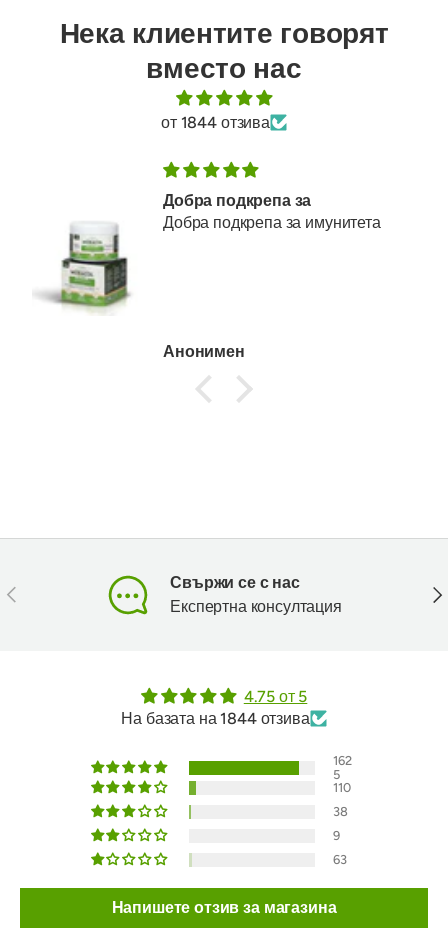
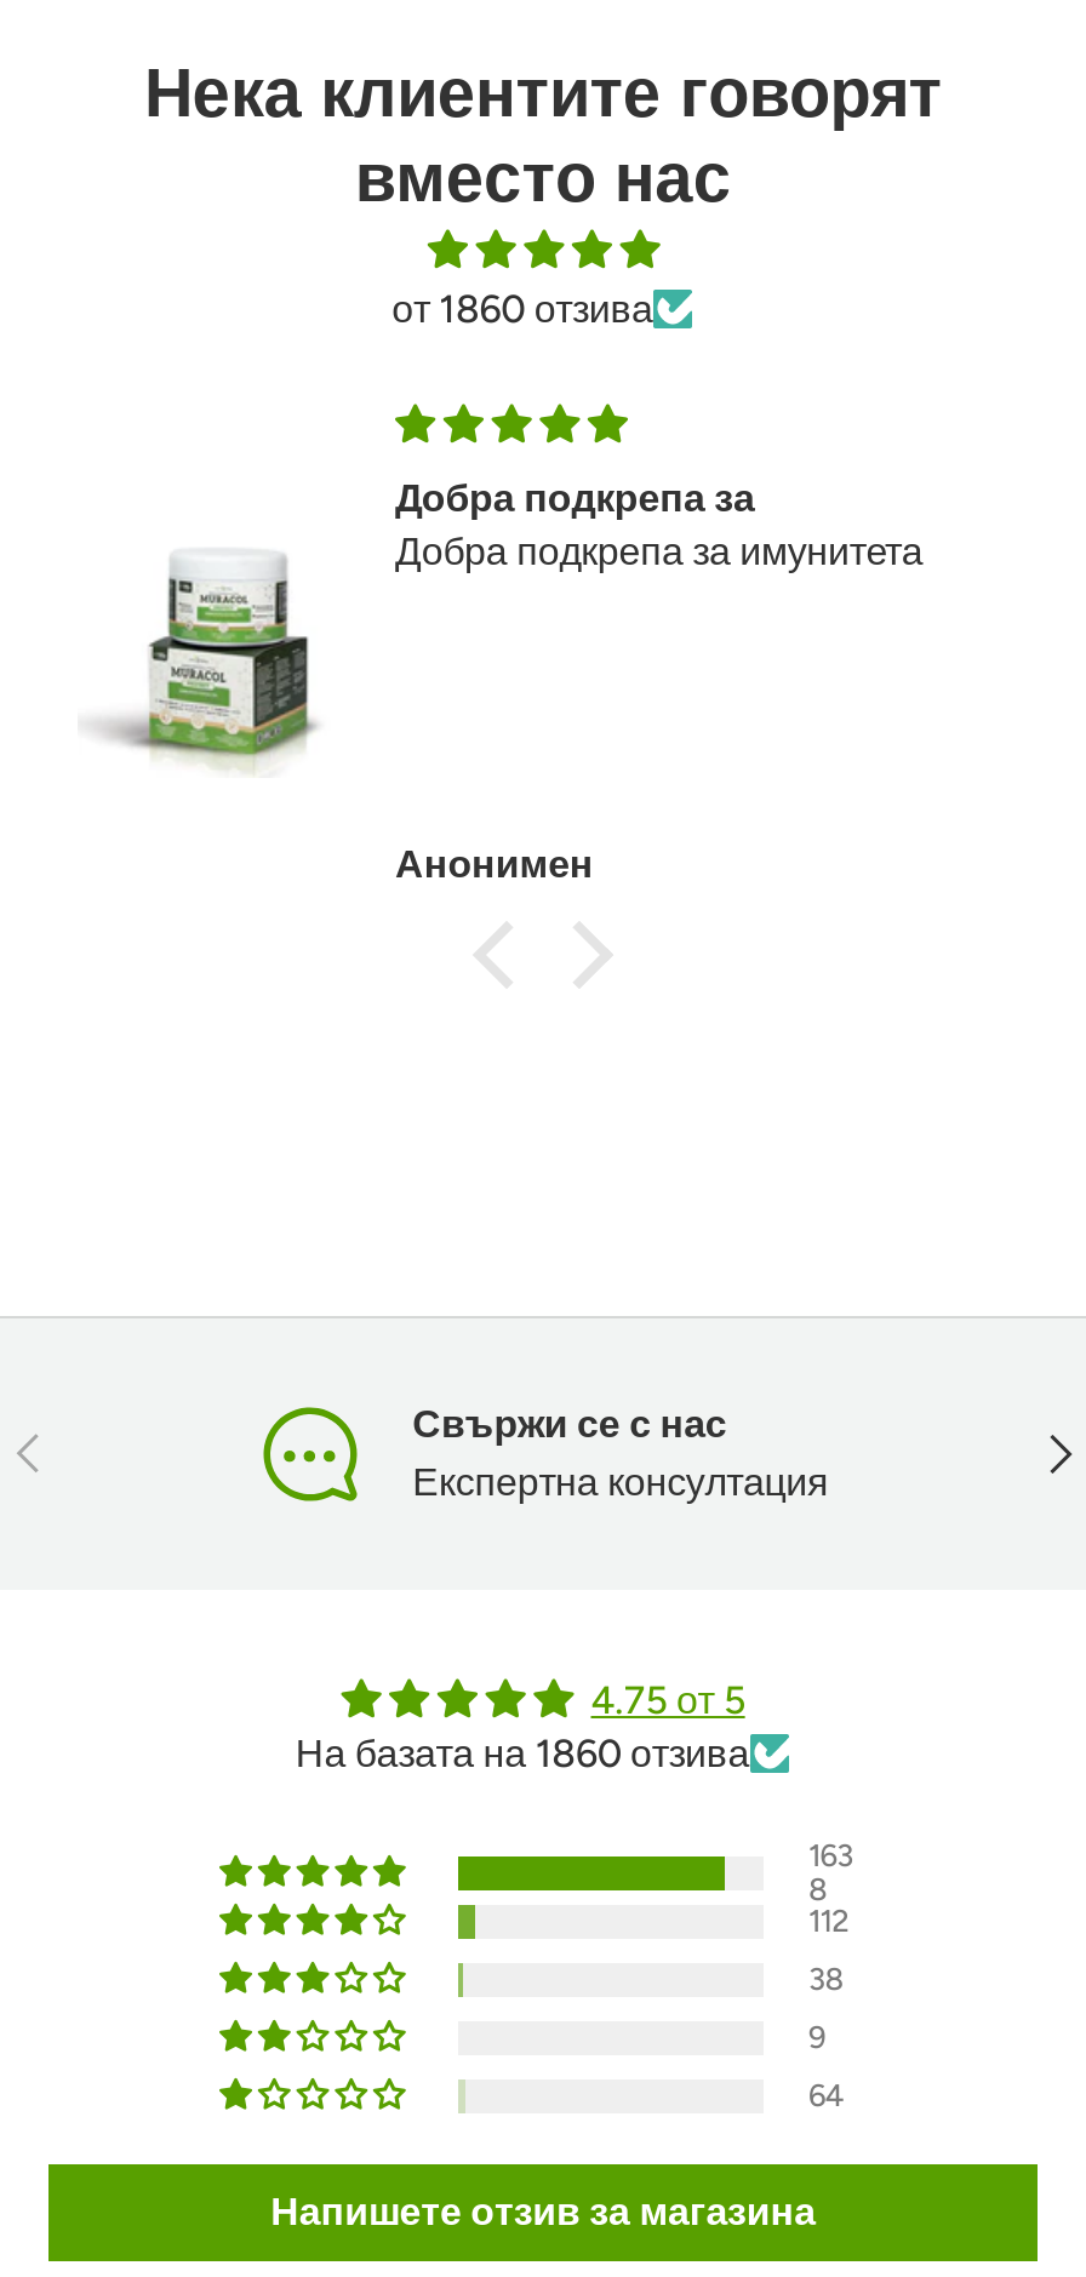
[161,113,270,132] от 1844 отзива -> [392,286,653,332] от 1860 отзива
[121,709,310,728] На базата на 1844 отзива -> [295,1730,749,1776] На базата на 1860 отзива
[333,753,352,768] 162 -> [808,1837,853,1873] 163
[333,767,340,782] 5 -> [808,1871,827,1907] 8
[333,780,351,795] 110 -> [808,1902,848,1938] 112
[333,852,347,867] 63 -> [808,2076,844,2113] 64

